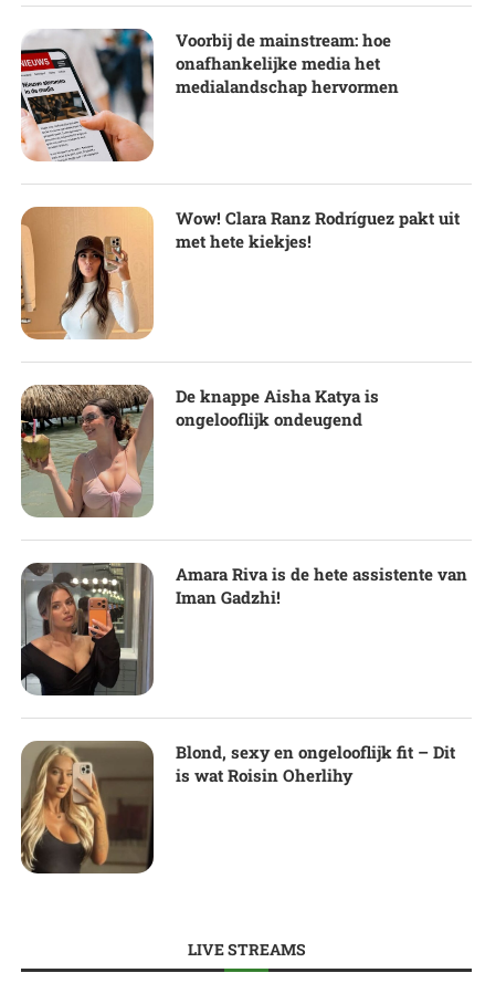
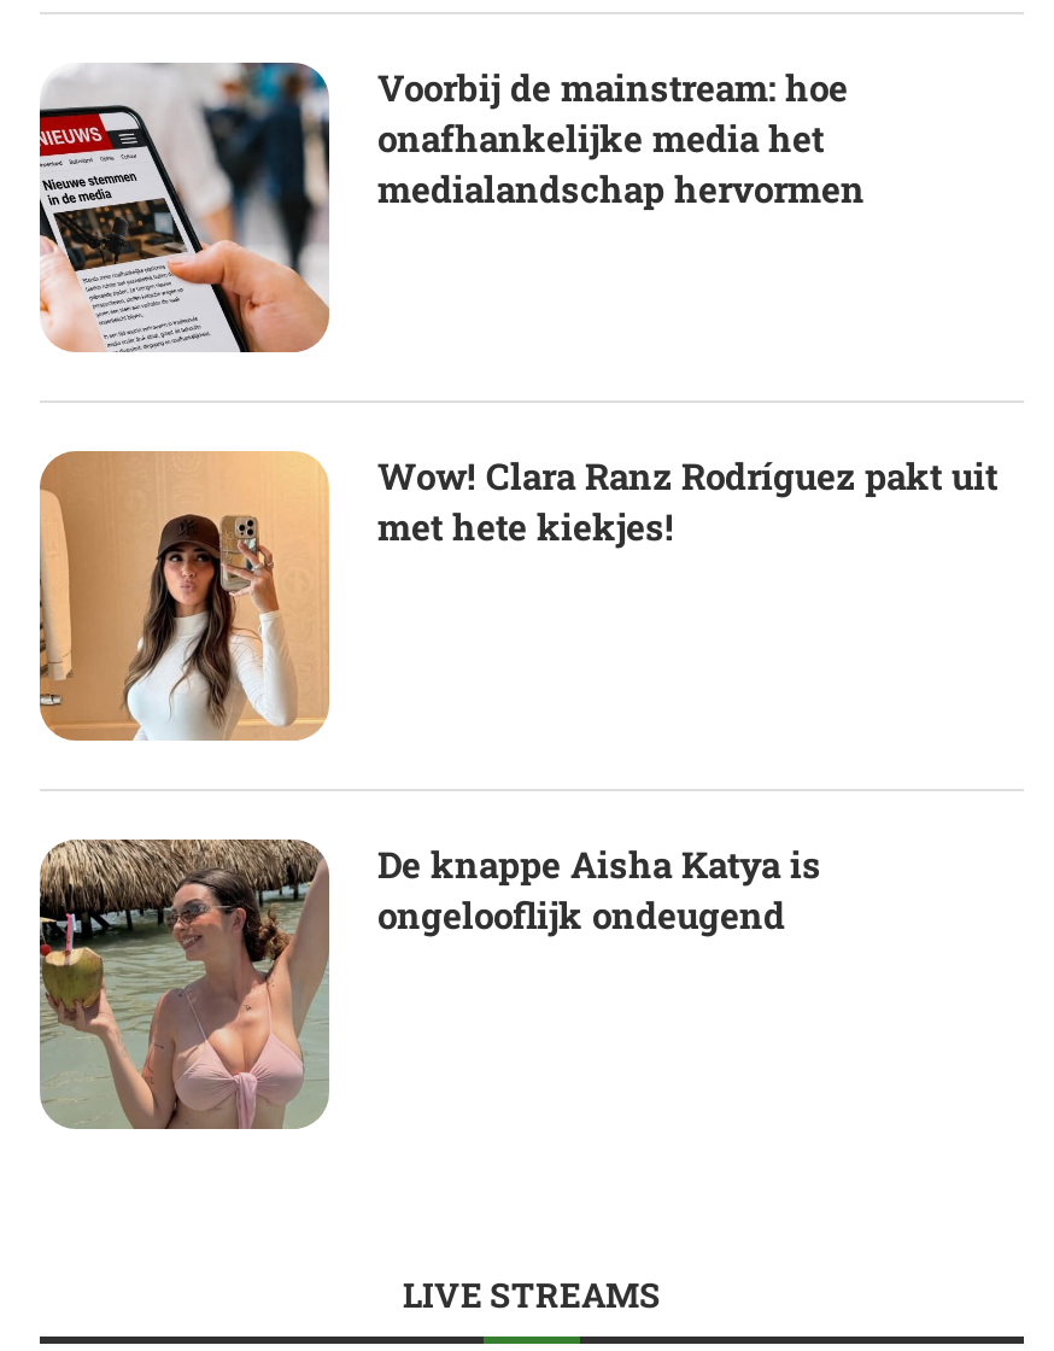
[20,562,467,697] [image] | Amara Riva is de hete assistente van | Iman Gadzhi! -> none
[21,741,455,873] [image] | Blond, sexy en ongelooflijk fit – Dit | is wat Roisin Oherlihy -> none

